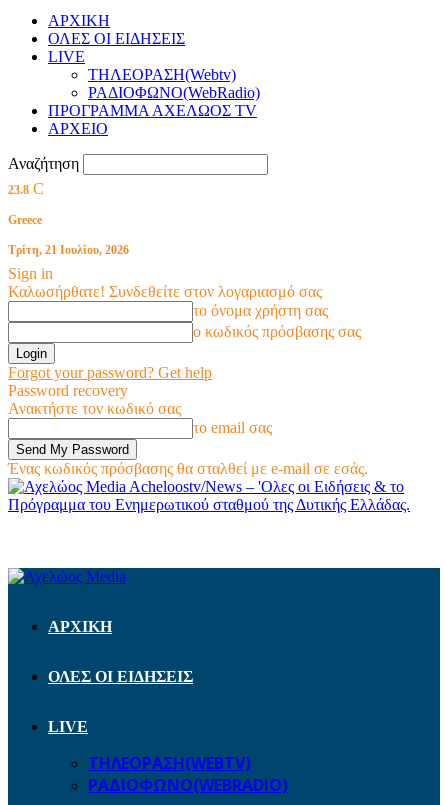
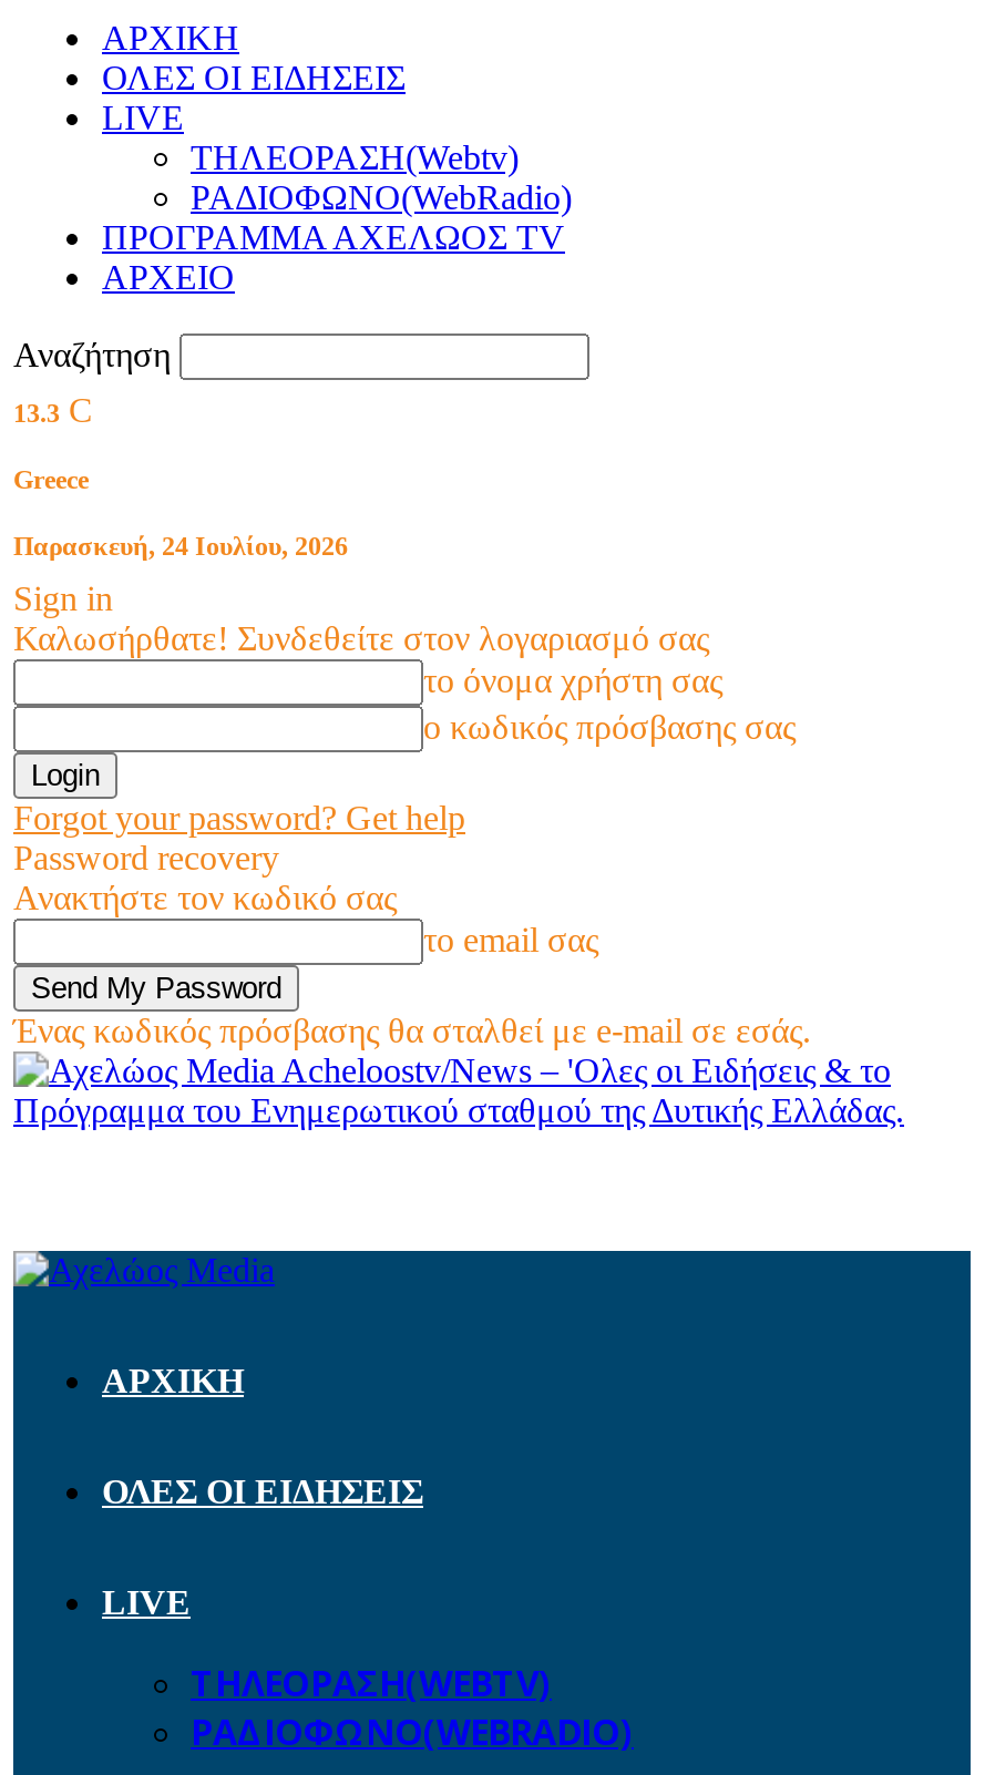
[8,180,44,197] 23.8 C -> [13,391,93,429] 13.3 C
[8,243,129,257] Τρίτη, 21 Ιουλίου, 2026 -> [13,531,348,562] Παρασκευή, 24 Ιουλίου, 2026

